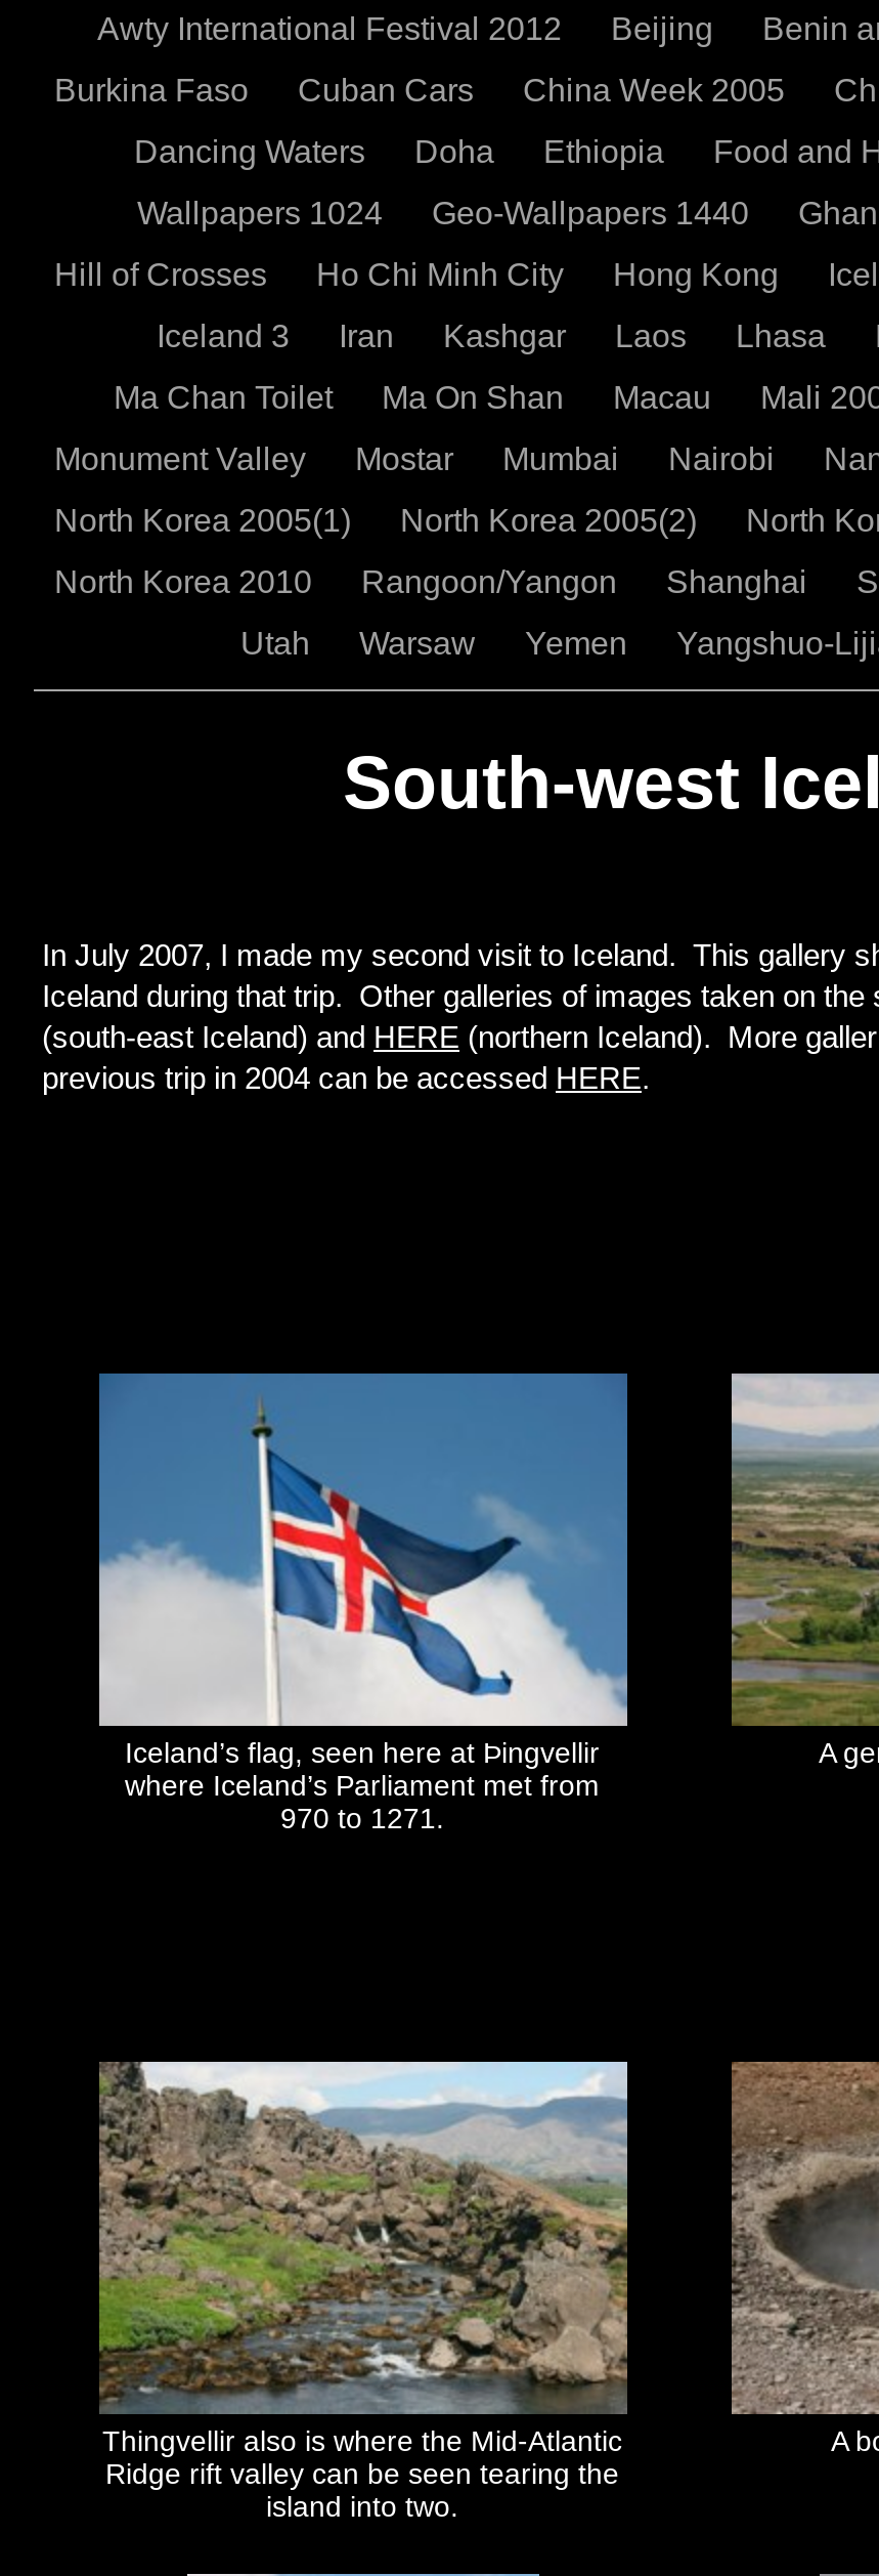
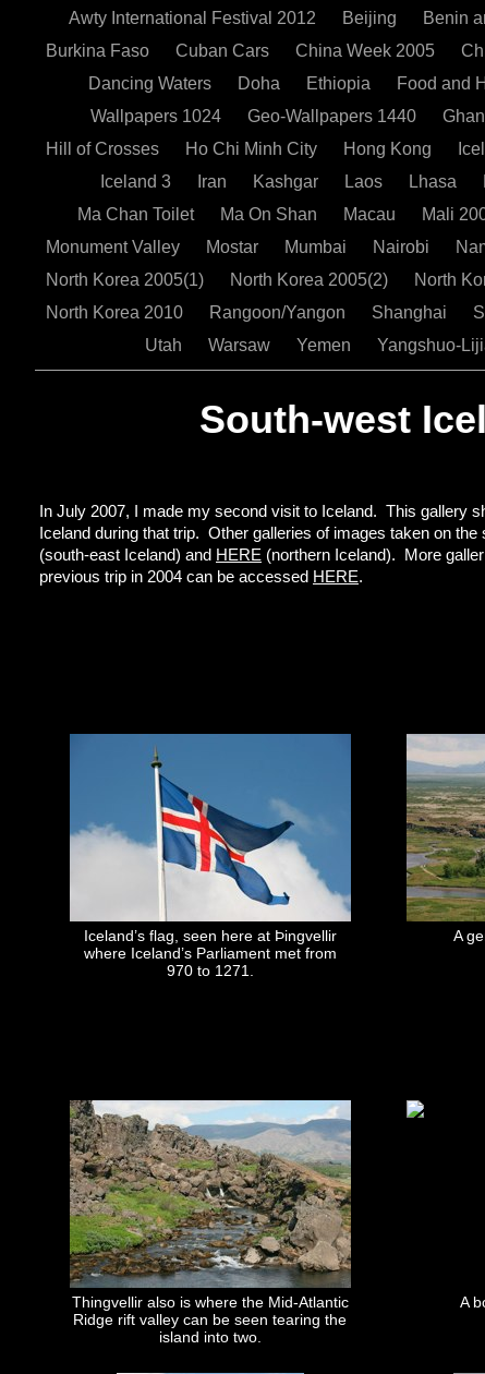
[730,2060,873,2416] [image] -> none

